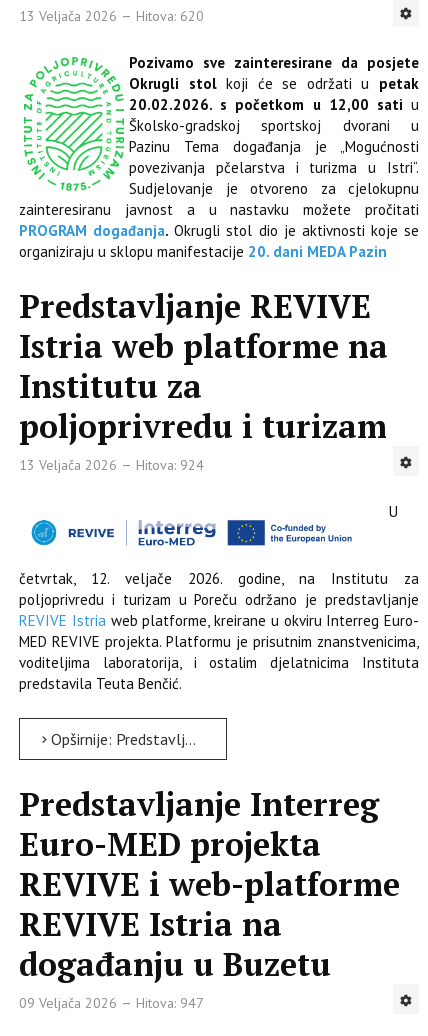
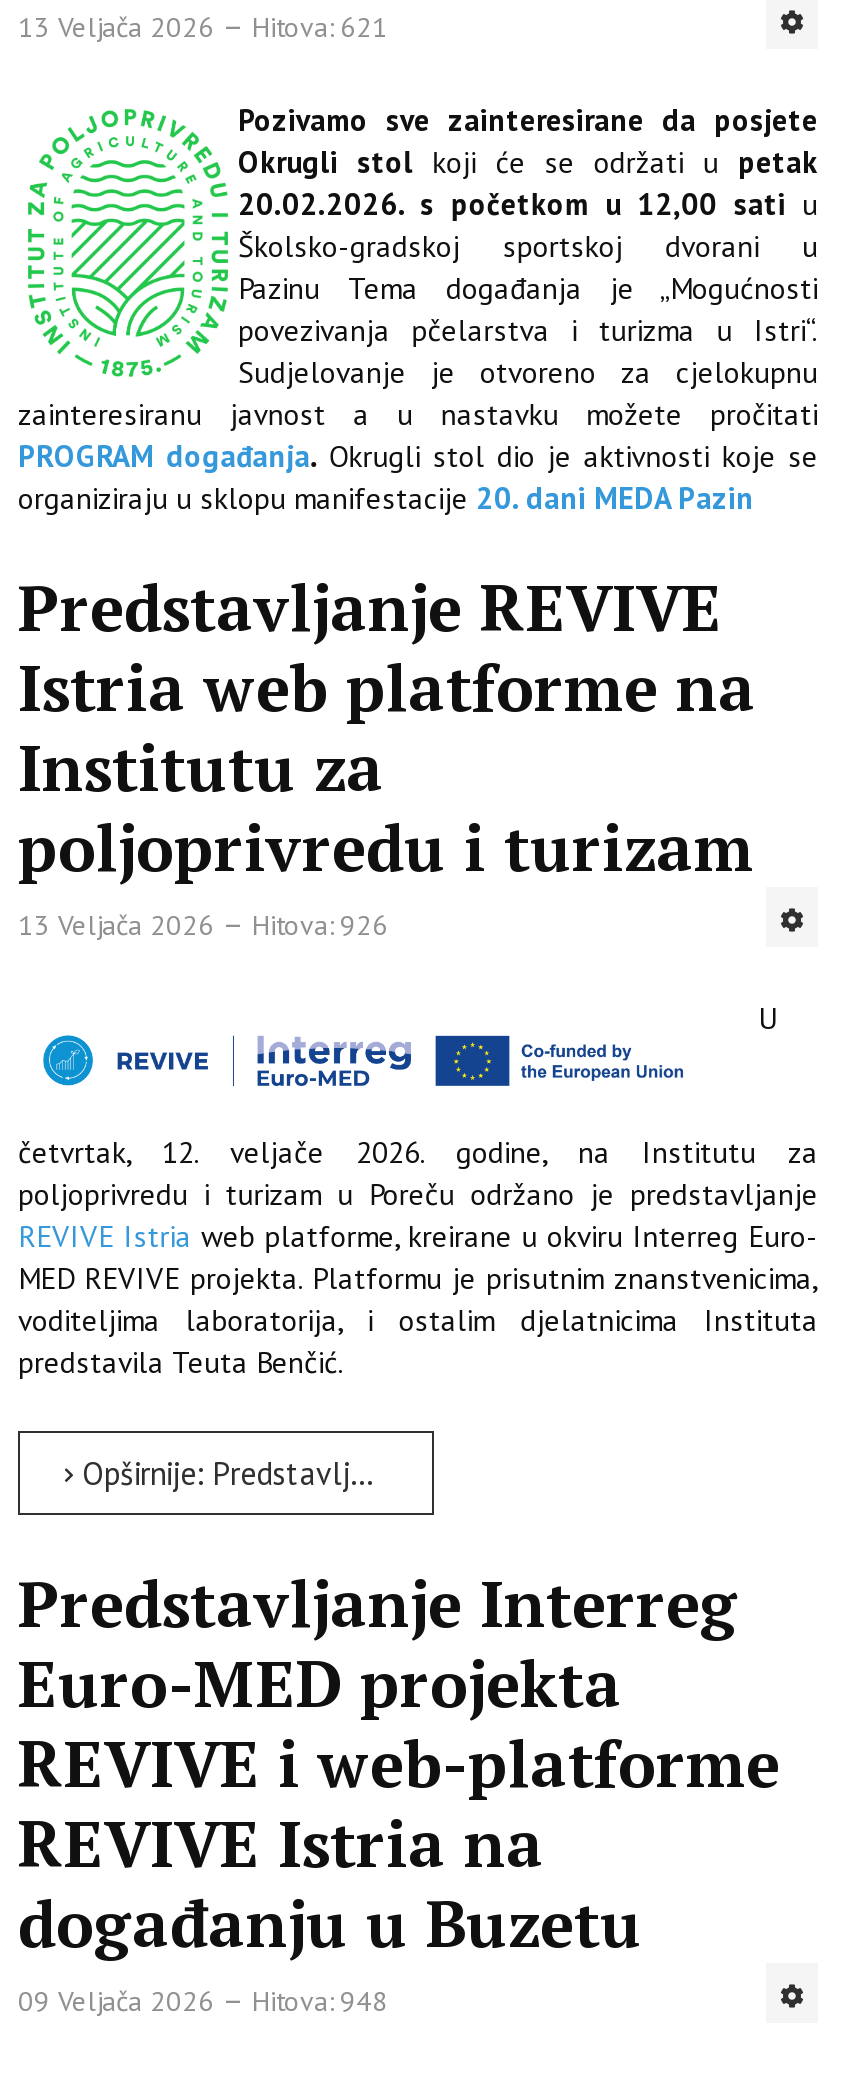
[19,7,204,25] 13 Veljača 2026 Hitova: 620 -> [18,9,388,45] 13 Veljača 2026 Hitova: 621
[19,456,204,474] 13 Veljača 2026 Hitova: 924 -> [18,907,388,943] 13 Veljača 2026 Hitova: 926
[19,994,204,1012] 09 Veljača 2026 Hitova: 947 -> [18,1983,388,2019] 09 Veljača 2026 Hitova: 948

